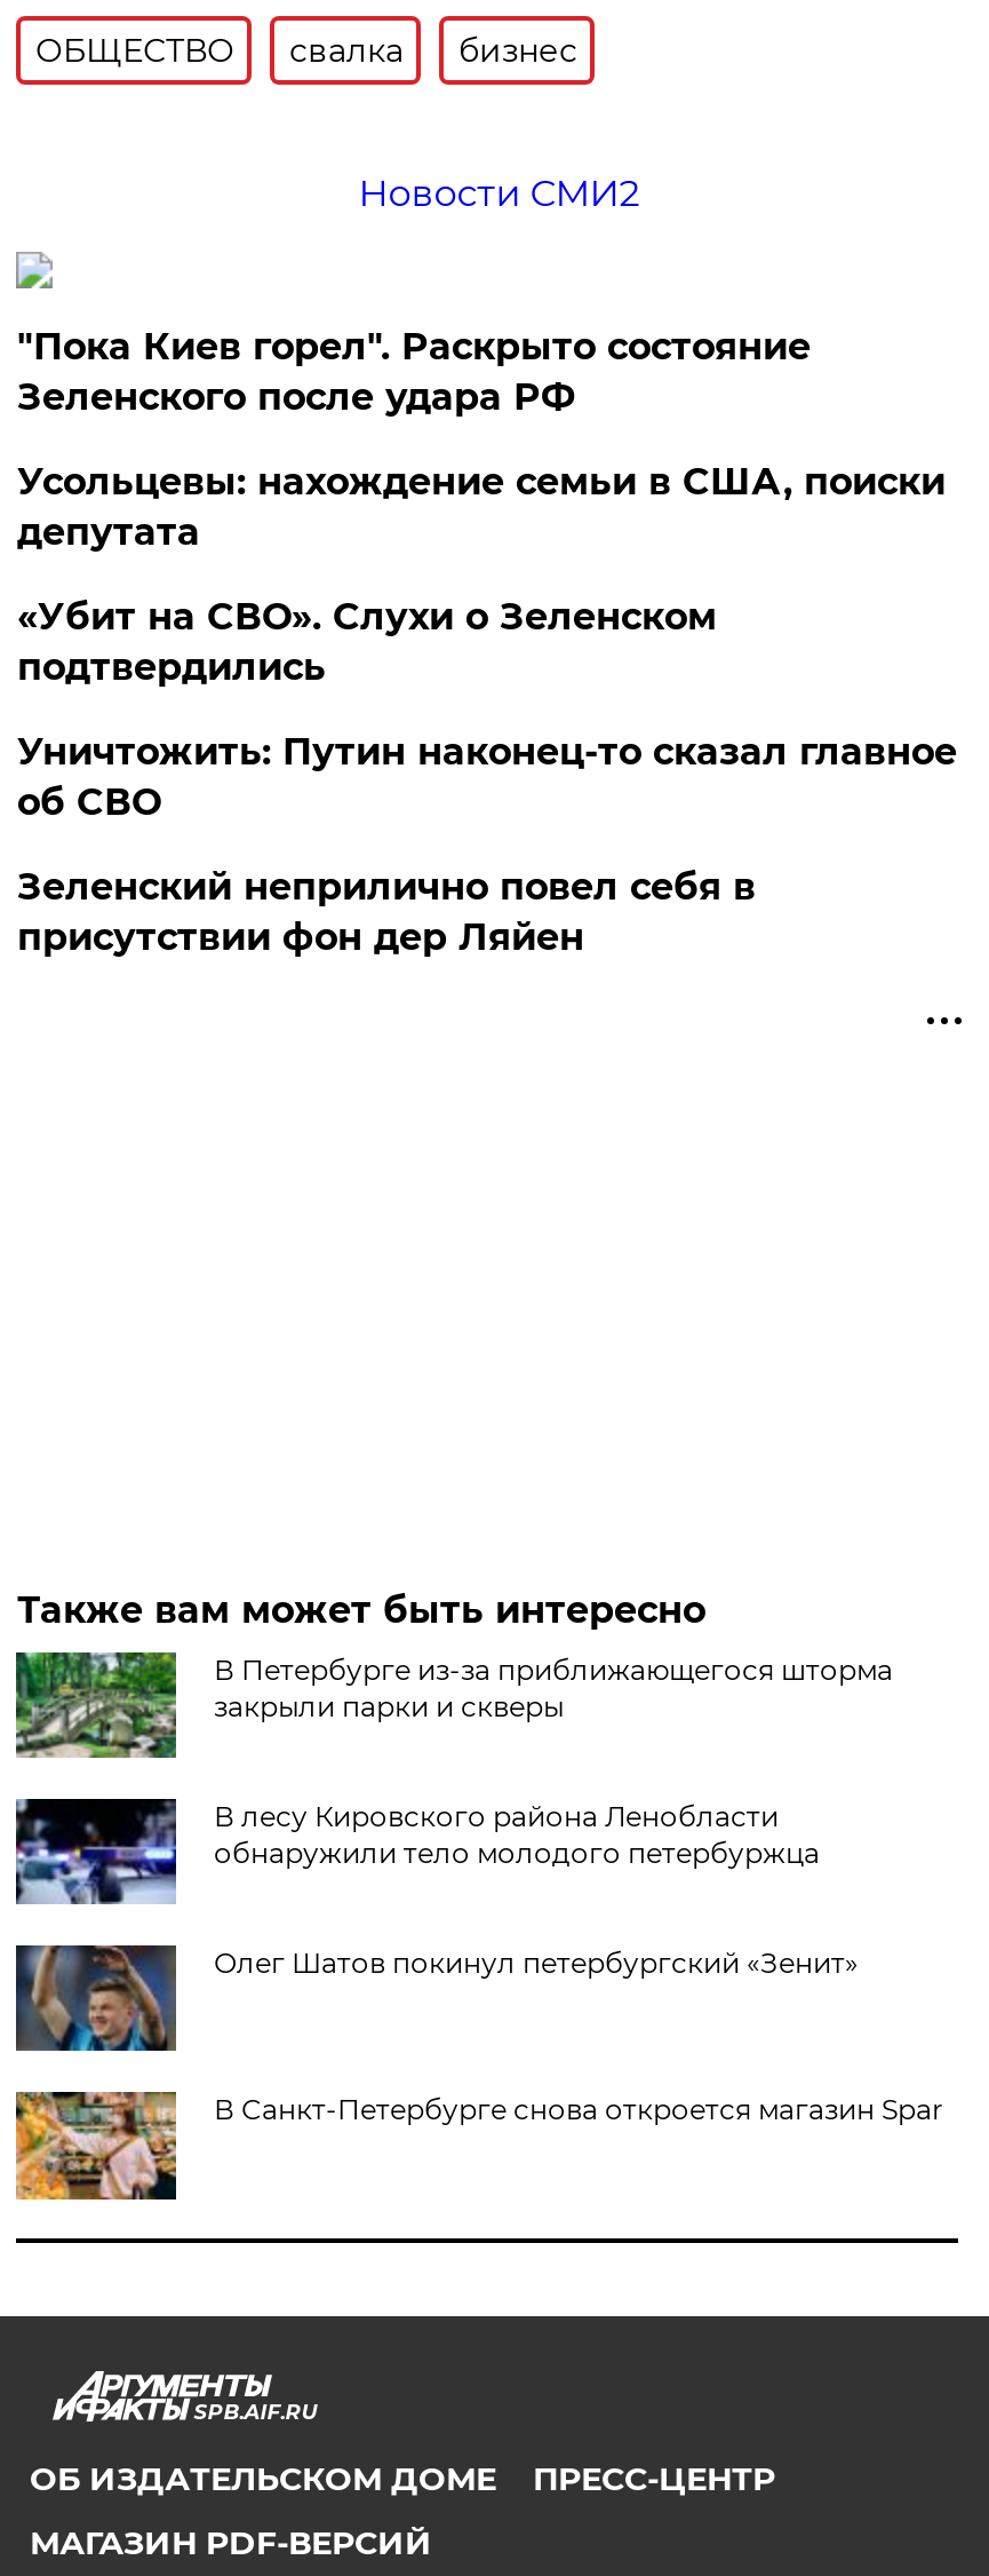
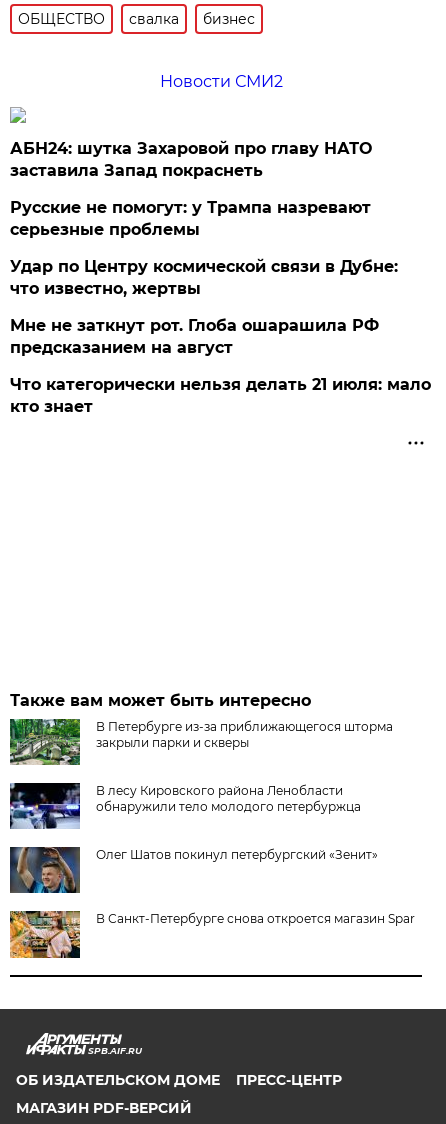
[17,325,810,419] "Пока Киев горел". Раскрыто состояние | Зеленского после удара РФ -> [10,139,372,180] АБН24: шутка Захаровой про главу НАТО | заставила Запад покраснеть
[17,460,945,554] Усольцевы: нахождение семьи в США, поиски | депутата -> [10,198,371,239] Русские не помогут: у Трампа назревают | серьезные проблемы
[17,595,717,689] «Убит на СВО». Слухи о Зеленском | подтвердились -> [10,257,398,298] Удар по Центру космической связи в Дубне: | что известно, жертвы
[17,730,957,824] Уничтожить: Путин наконец-то сказал главное | об СВО -> [10,316,379,357] Мне не заткнут рот. Глоба ошарашила РФ | предсказанием на август
[17,865,756,959] Зеленский неприлично повел cебя в | присутствии фон дер Ляйен -> [10,375,431,416] Что категорически нельзя делать 21 июля: мало | кто знает

